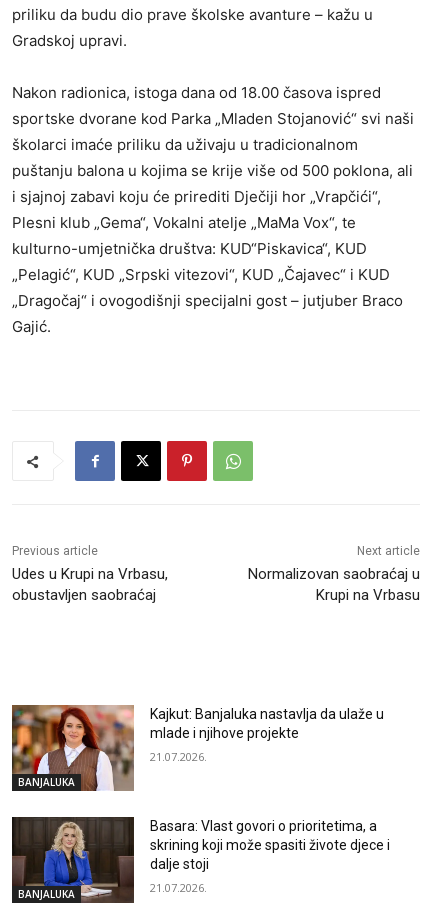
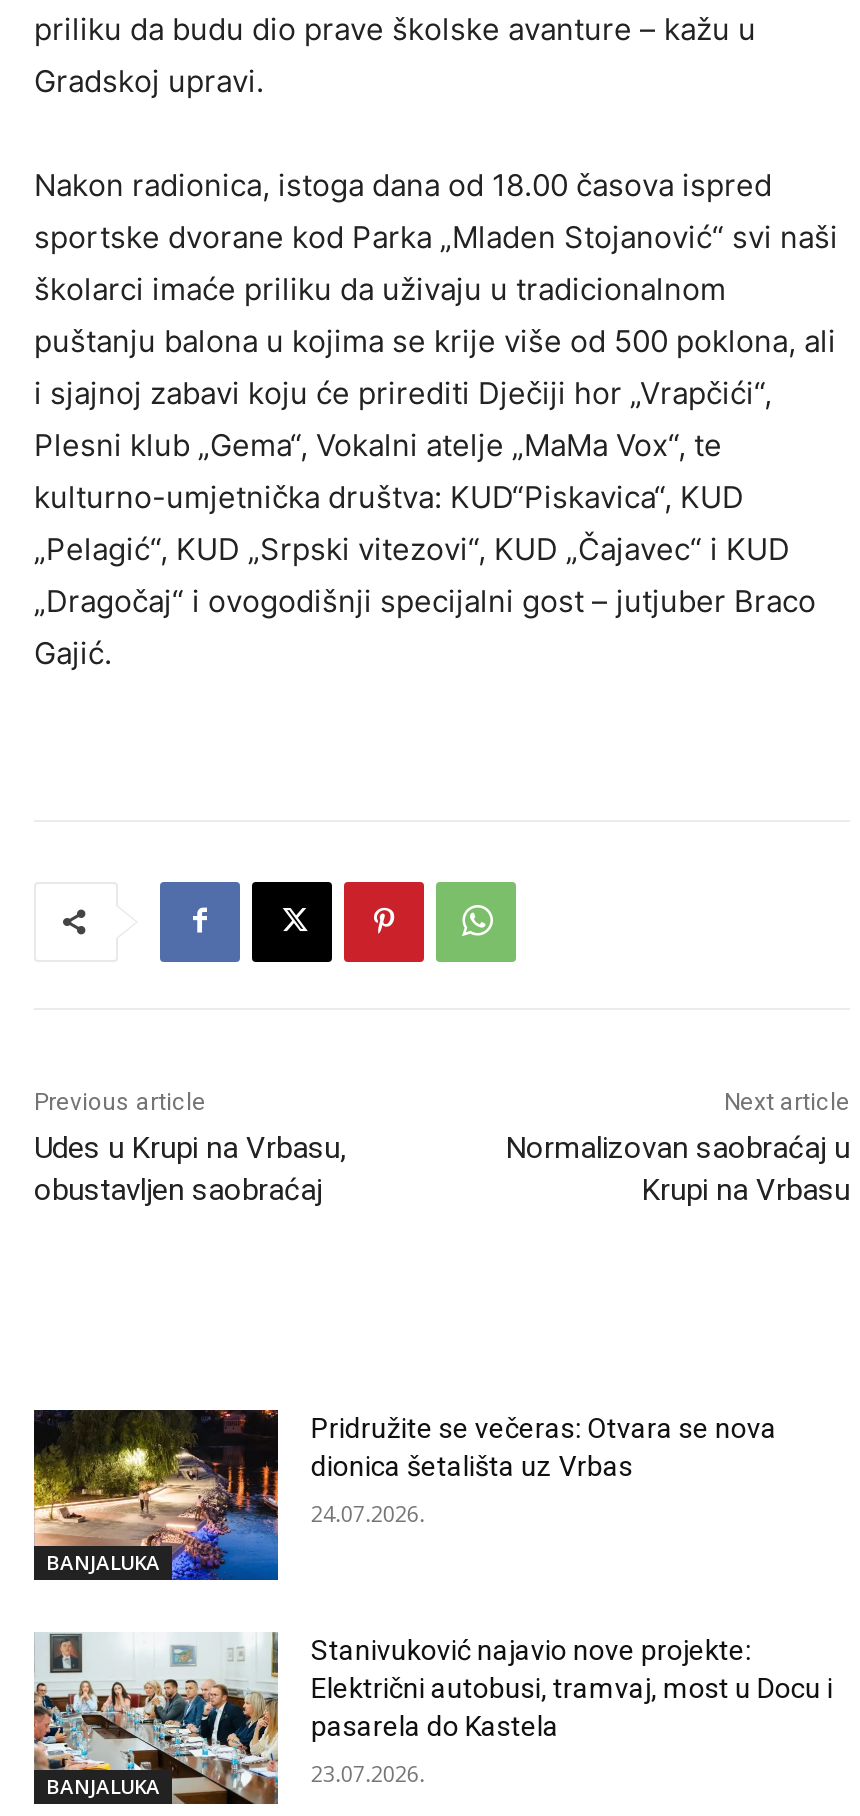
[11,705,384,792] [image] | Kajkut: Banjaluka nastavlja da ulaže u | mlade i njihove projekte -> [32,1409,777,1583] [image] | Pridružite se večeras: Otvara se nova | dionica šetališta uz Vrbas
[150,749,207,764] 21.07.2026. -> [311,1498,425,1528] 24.07.2026.
[11,816,390,904] [image] | Basara: Vlast govori o prioritetima, a | skrining koji može spasiti živote djece i | dalje stoji -> [32,1631,833,1805] [image] | Stanivuković najavio nove projekte: | Električni autobusi, tramvaj, most u Docu i | pasarela do Kastela
[150,880,207,895] 21.07.2026. -> [311,1759,425,1789] 23.07.2026.

